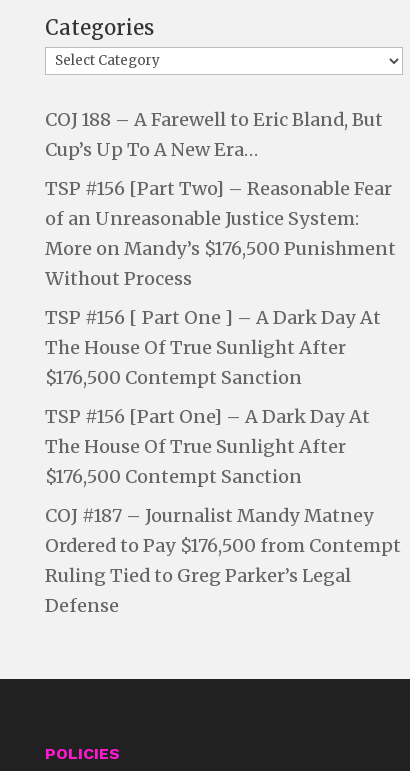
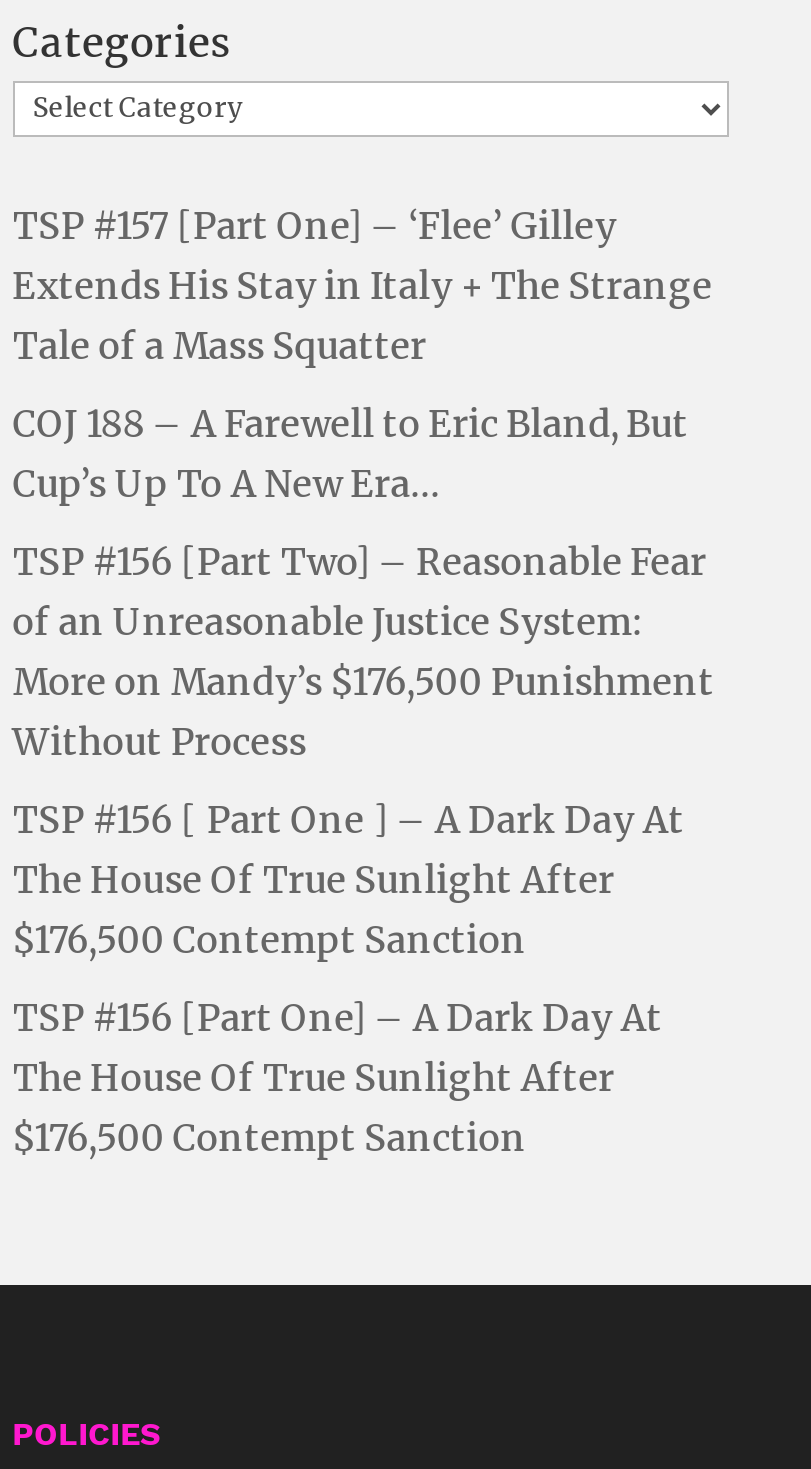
none -> [13,203,713,369] TSP #157 [Part One] – ‘Flee’ Gilley | Extends His Stay in Italy + The Strange | Tale of a Mass Squatter
moved [45,108,396,488] -> [13,401,715,1161]: COJ 188 – A Farewell to Eric Bland, But | Cup’s Up To A New Era… | TSP #156 [Part Two] – Reasonable Fear | ... | The House Of True Sunlight After | $176,500 Contempt Sanction
[45,504,401,617] COJ #187 – Journalist Mandy Matney | Ordered to Pay $176,500 from Contempt | Ruling Tied to Greg Parker’s Legal | Defense -> none

